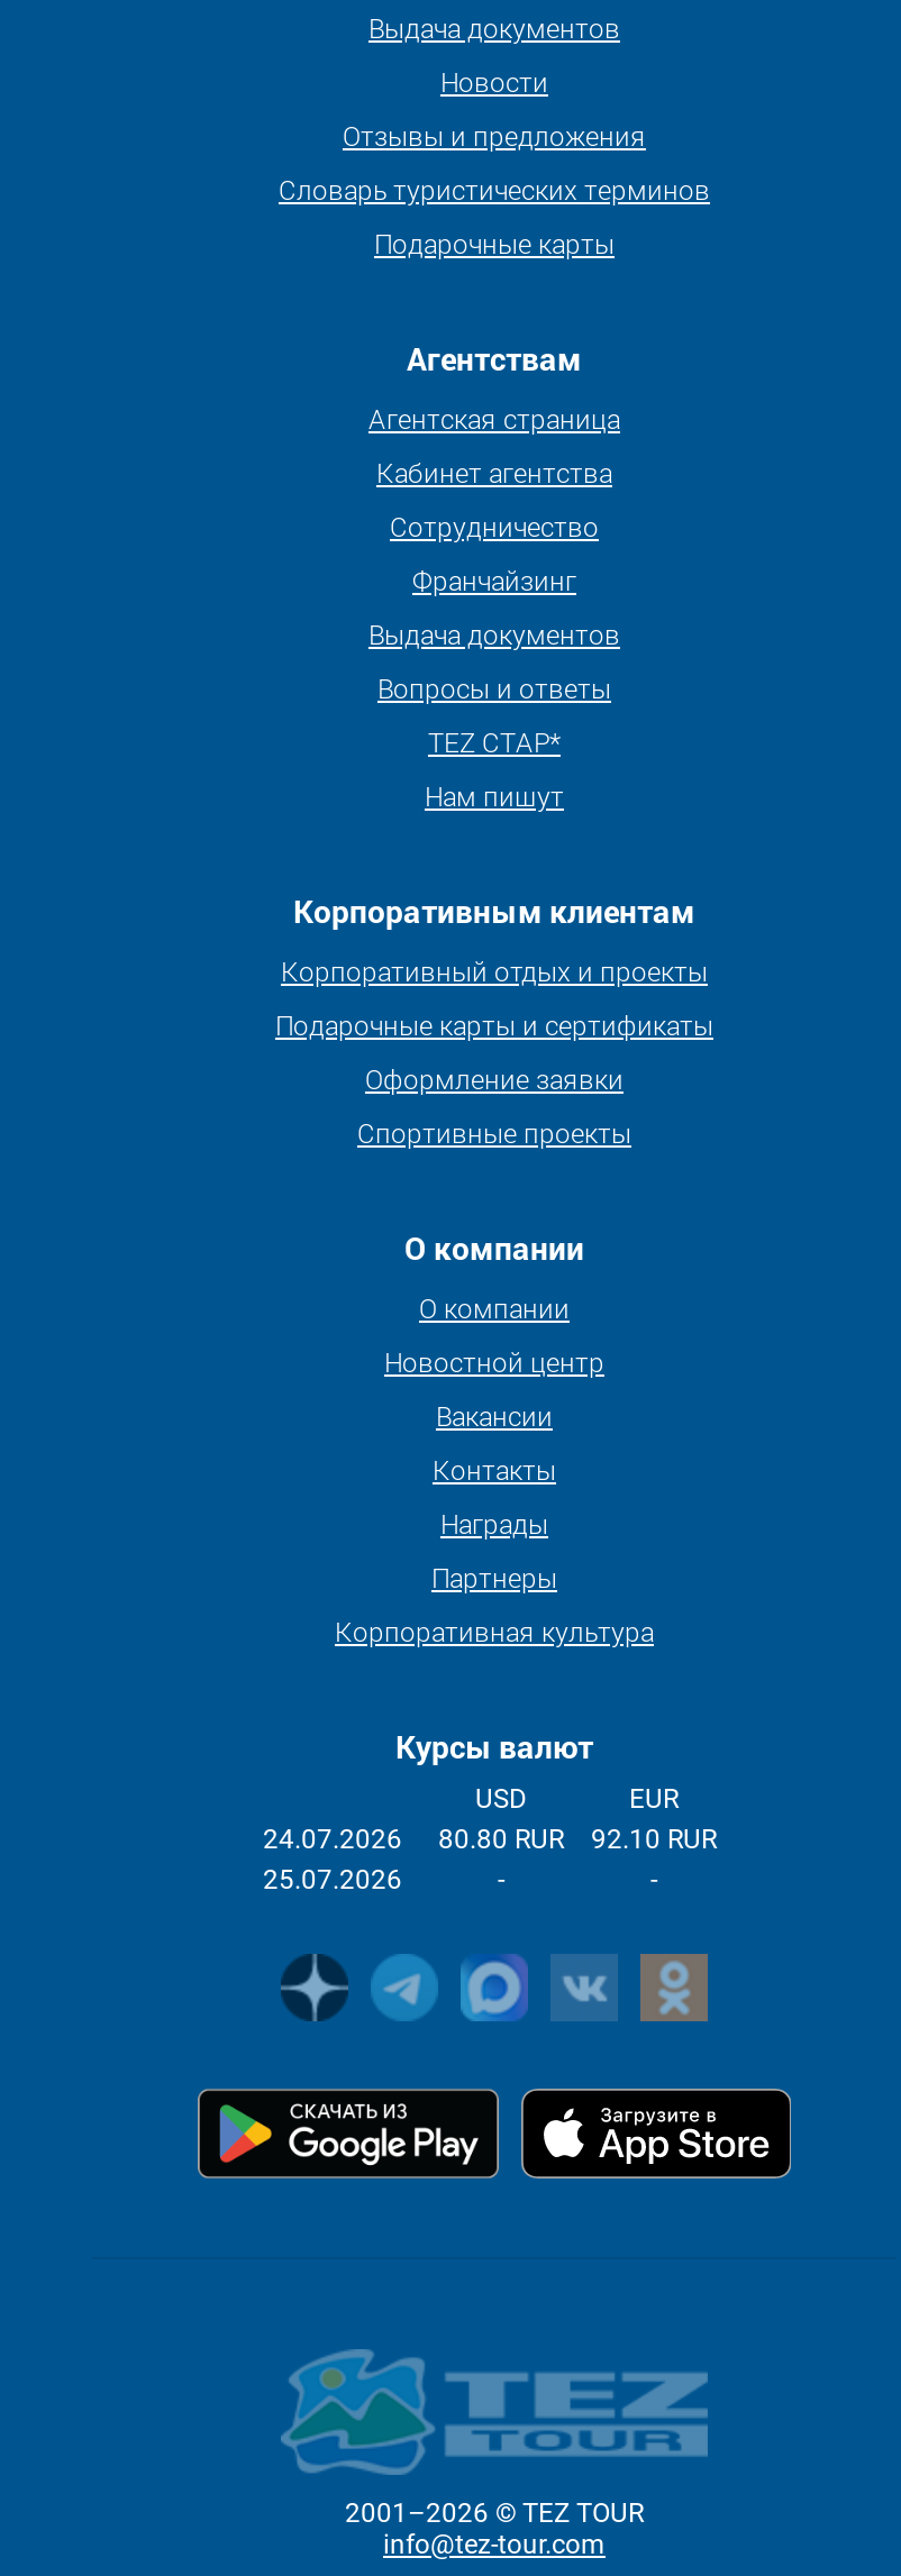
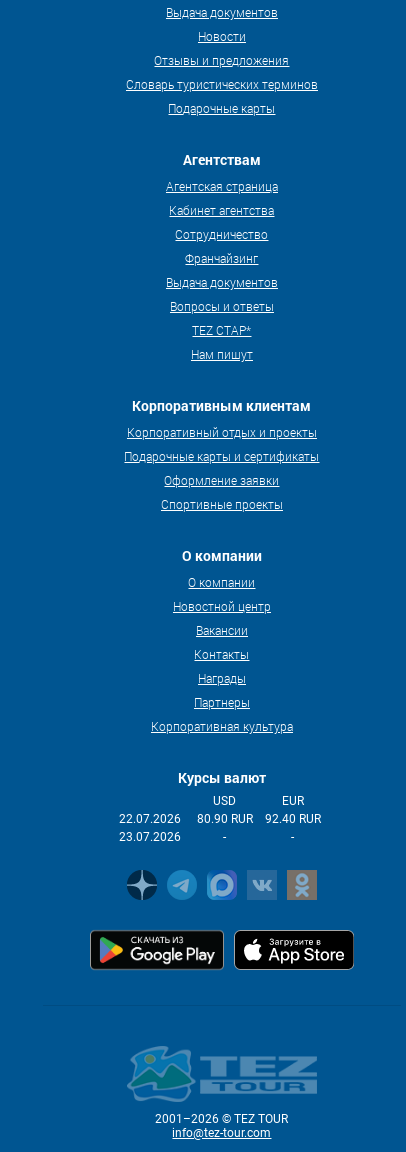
[263,1824,402,1855] 24.07.2026 -> [119,812,181,826] 22.07.2026
[438,1824,564,1855] 80.80 RUR -> [197,812,253,826] 80.90 RUR
[591,1824,717,1855] 92.10 RUR -> [265,812,321,826] 92.40 RUR
[263,1864,402,1896] 25.07.2026 -> [119,830,181,844] 23.07.2026

